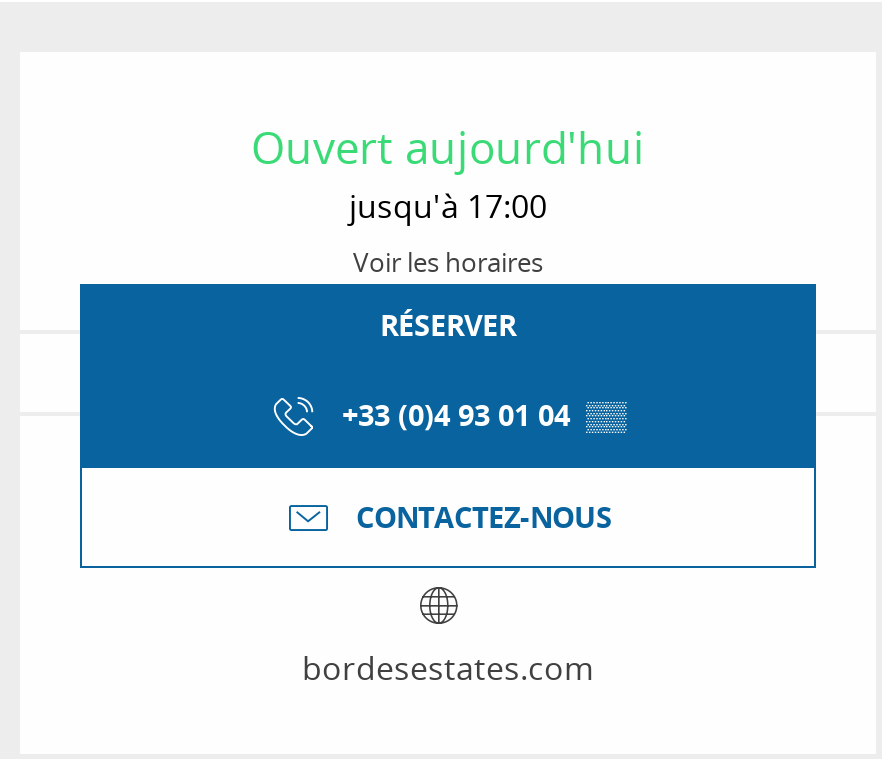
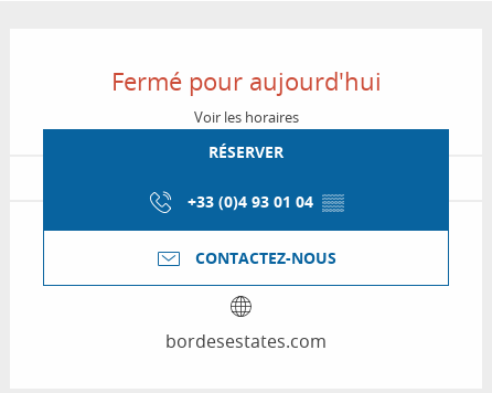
[251,118,645,228] Ouvert aujourd'hui | jusqu'à 17:00 -> [111,65,381,97] Fermé pour aujourd'hui

